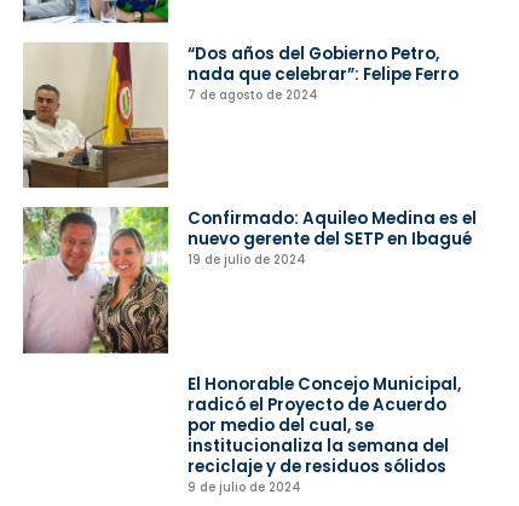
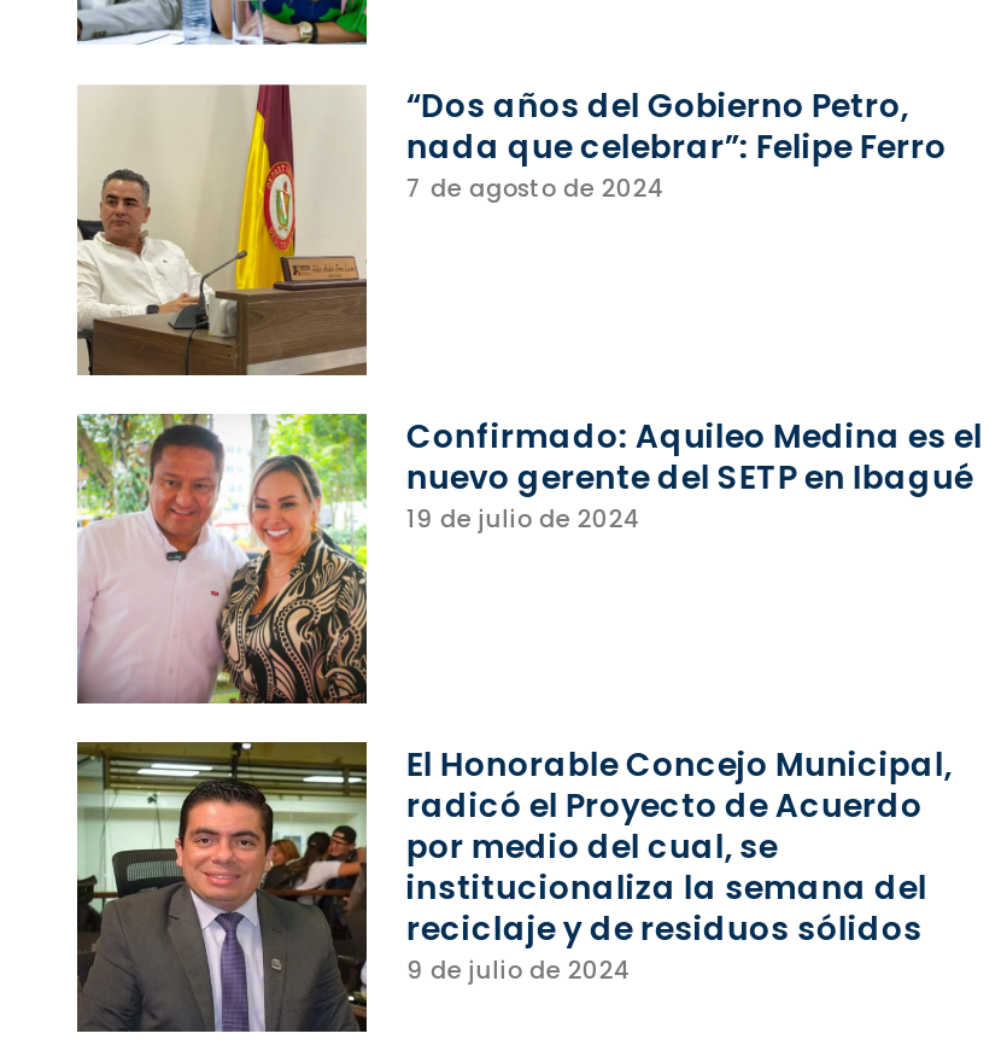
none -> [75,738,369,1035] [image]

